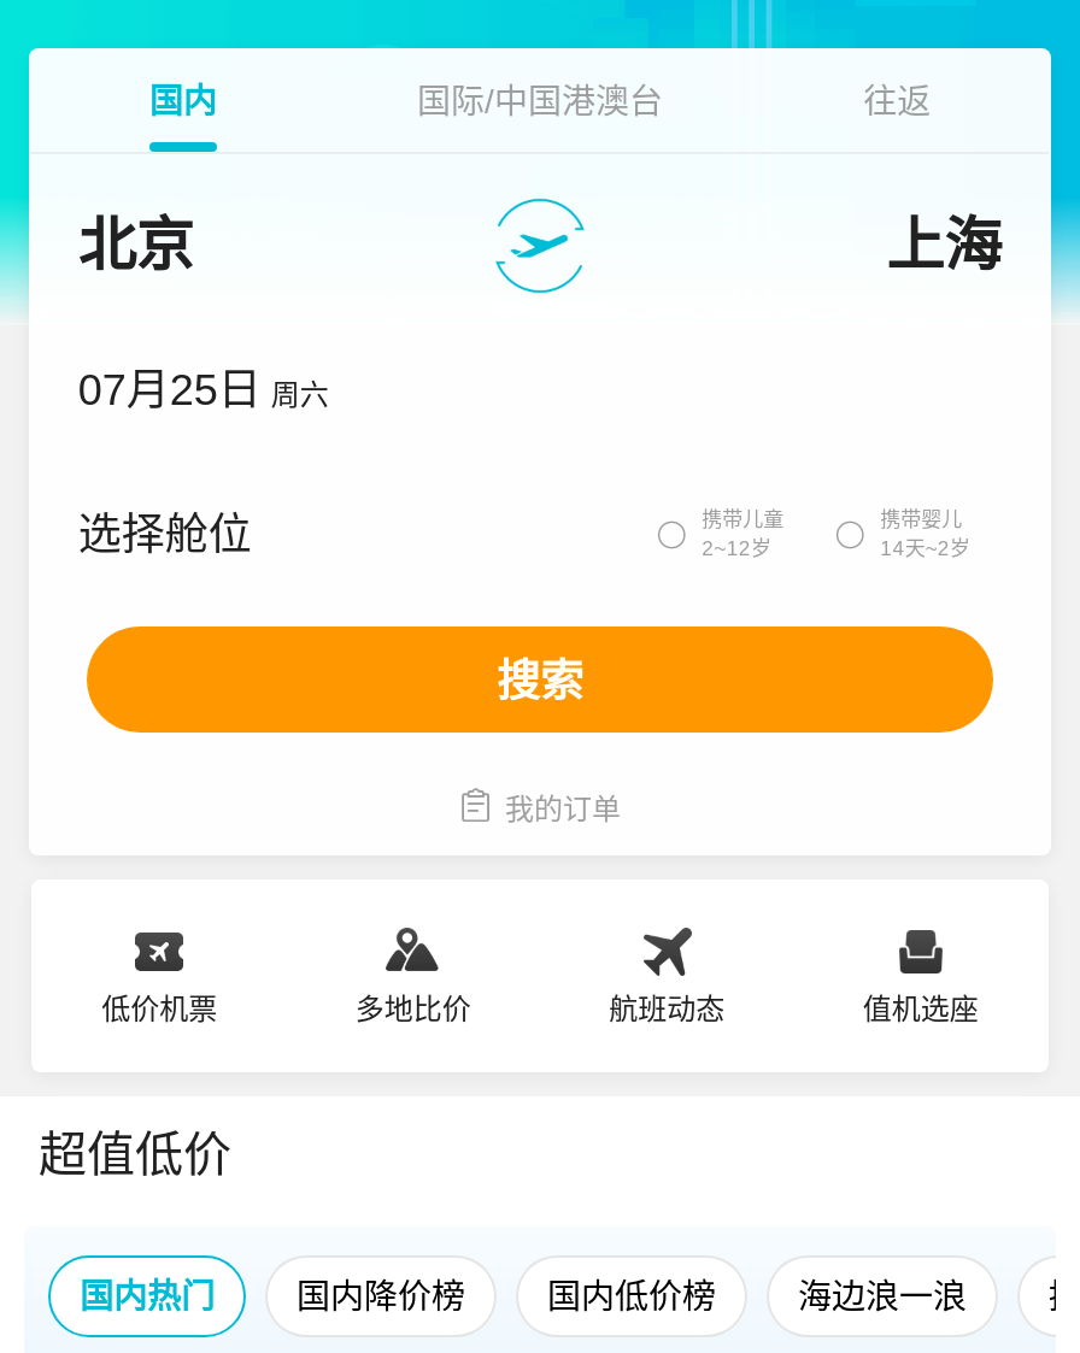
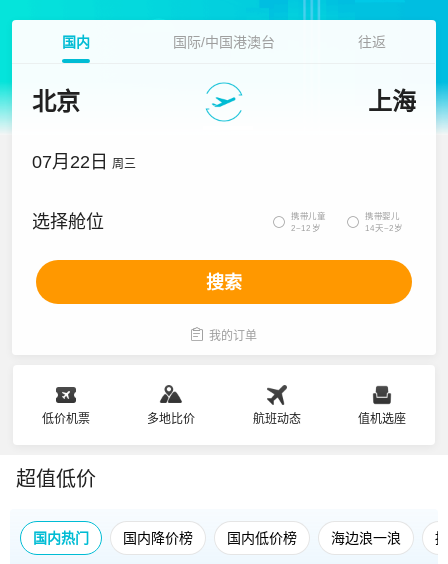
[78,366,329,414] 07月25日 周六 -> [32,152,136,172] 07月22日 周三

